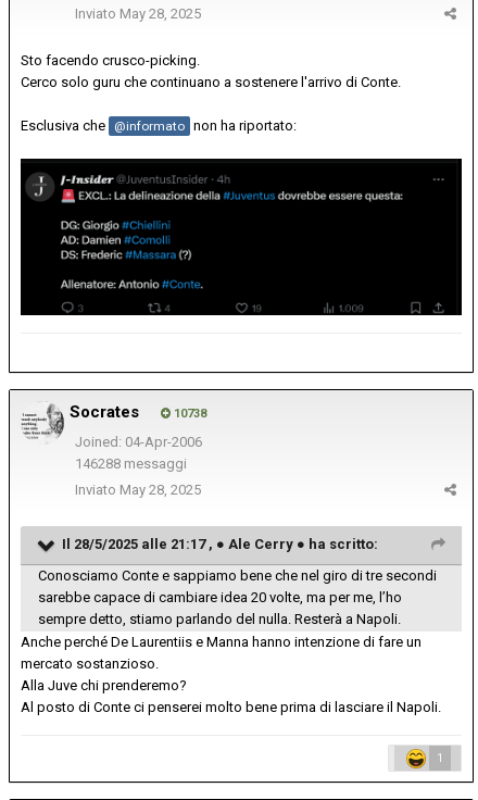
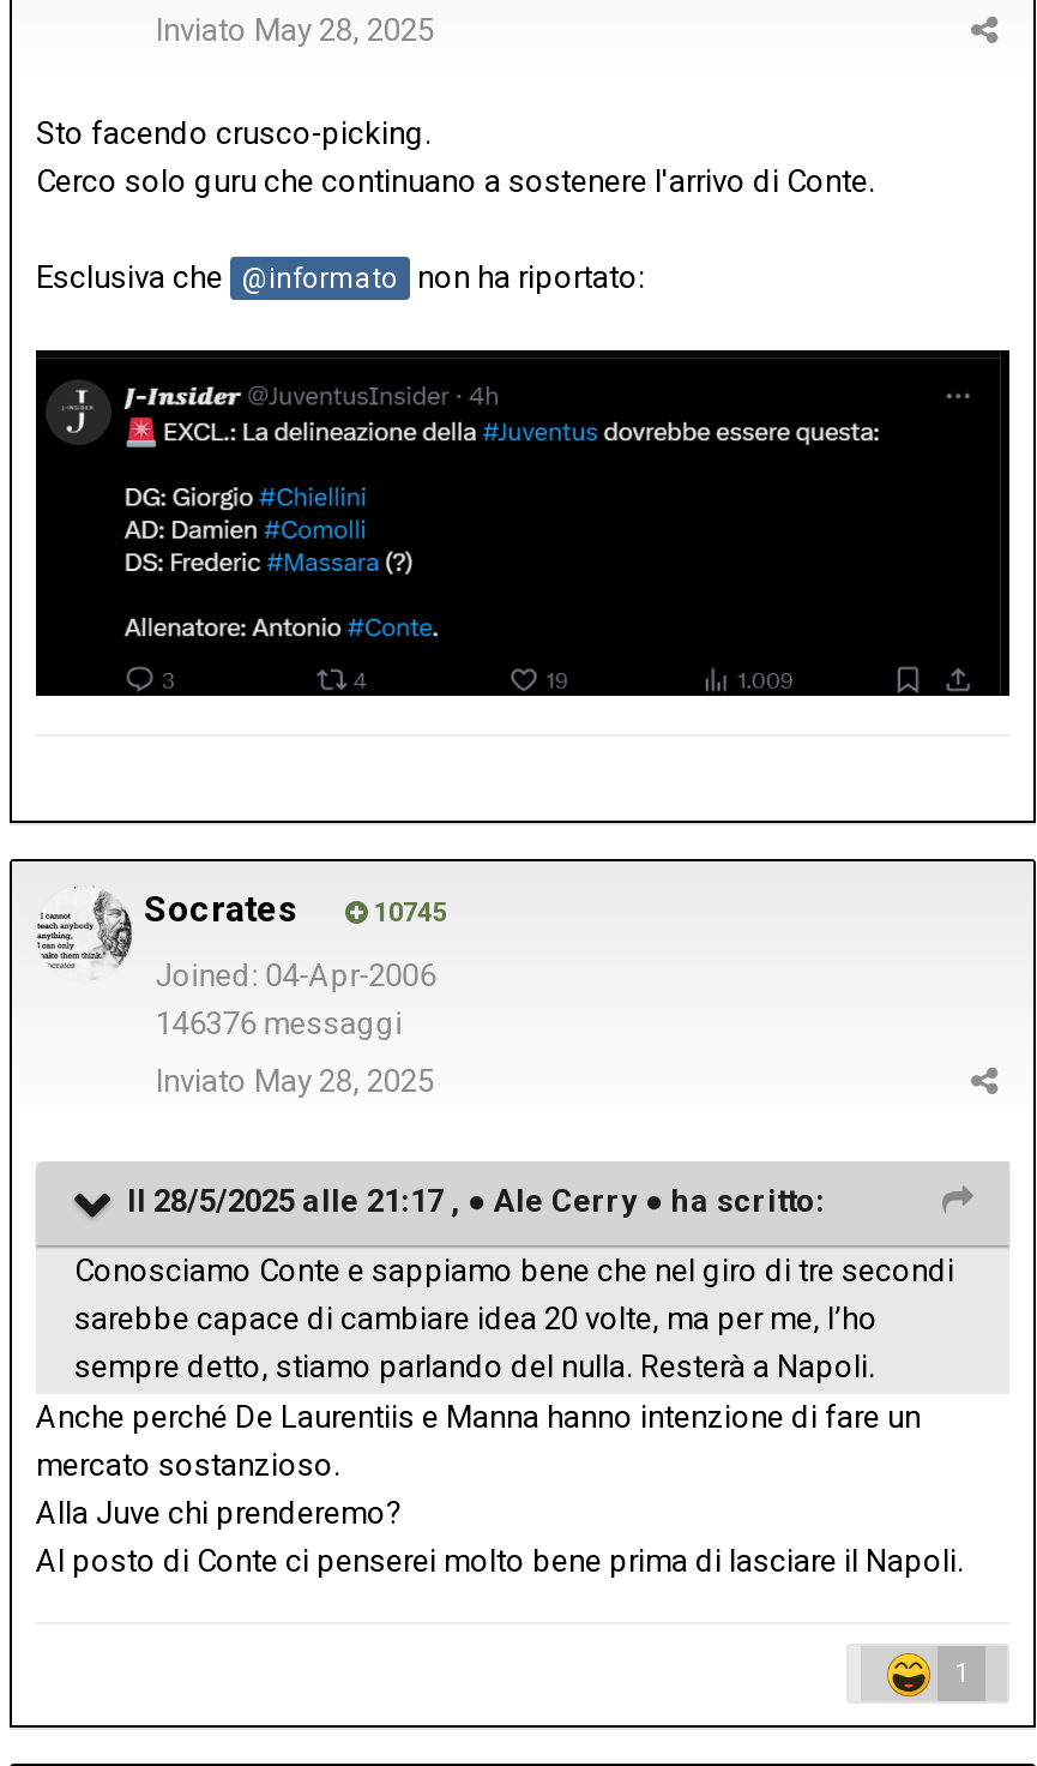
[171,406,206,420] 10738 -> [367,897,446,928] 10745
[75,455,187,472] 146288 messaggi -> [155,1005,402,1041] 146376 messaggi

